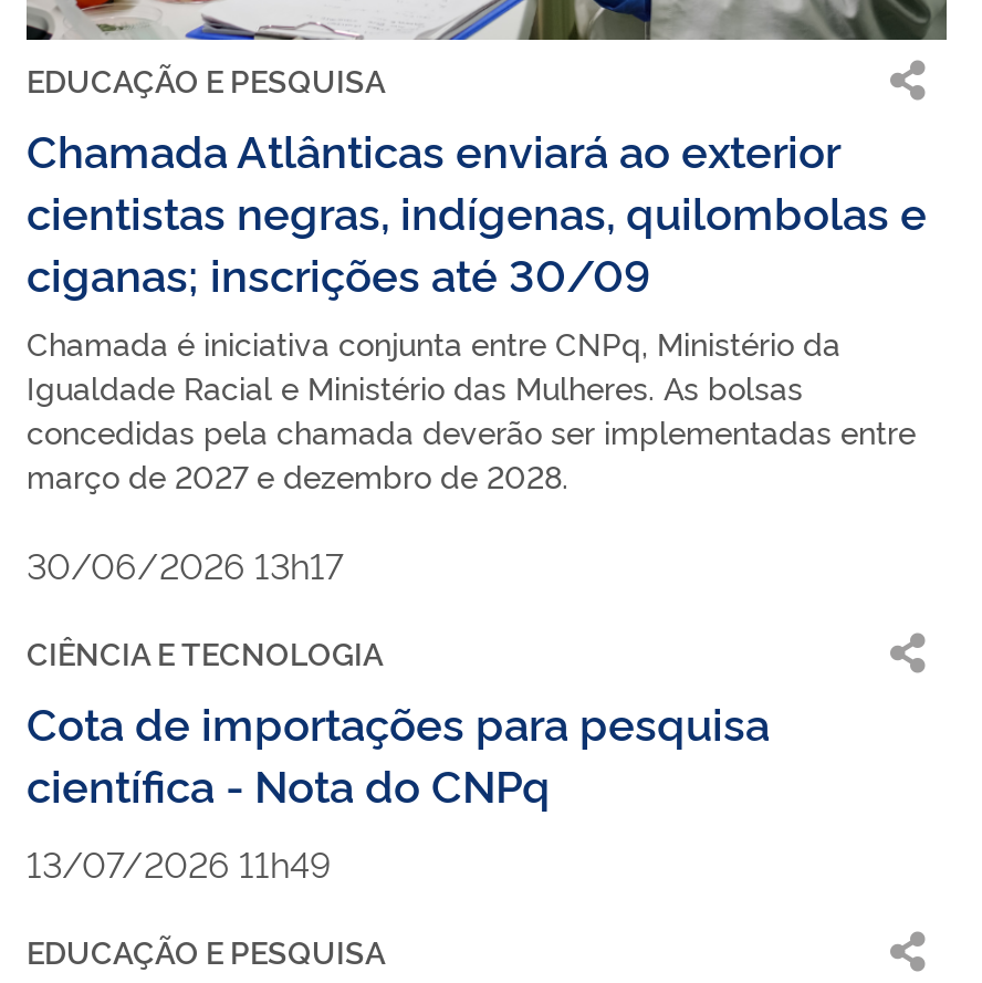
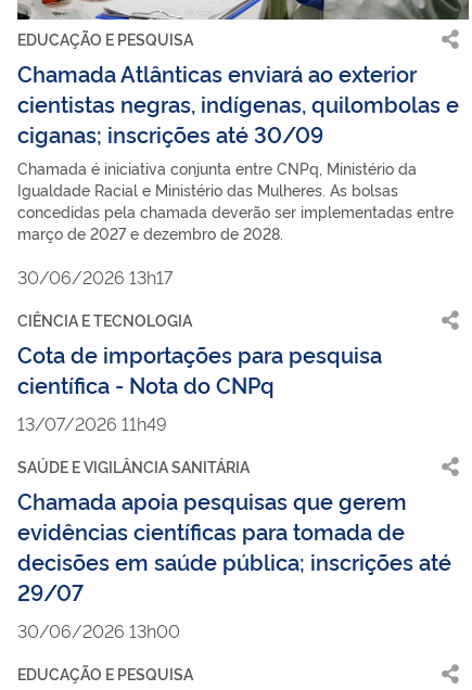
none -> [17,456,451,643] SAÚDE E VIGILÂNCIA SANITÁRIA | Chamada apoia pesquisas que gerem | evidências científicas para tomada de | decisões em saúde pública; inscrições até | 29/07 | 30/06/2026 13h00

